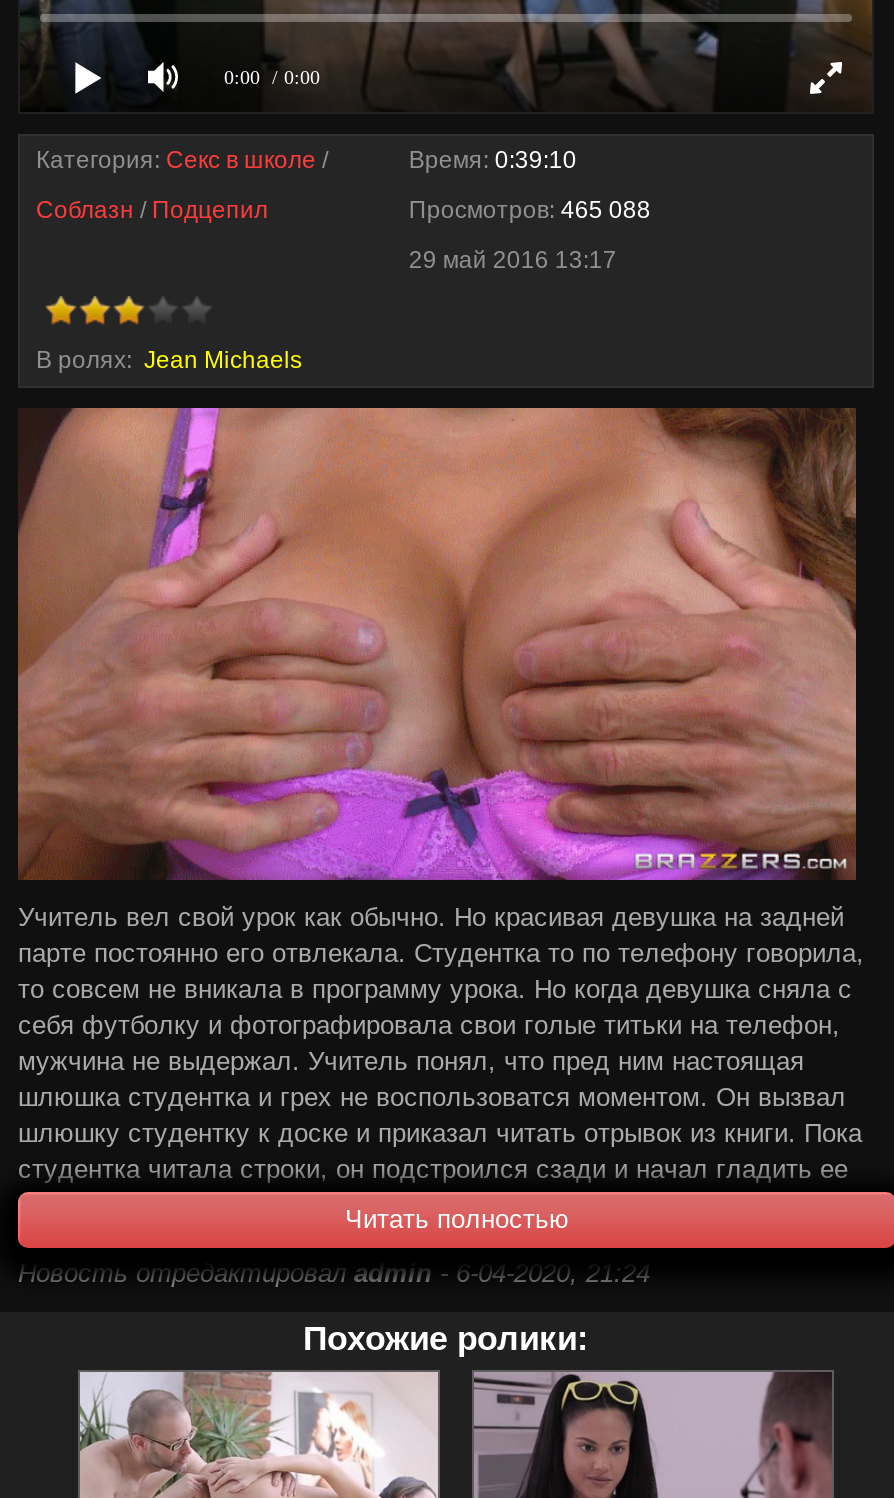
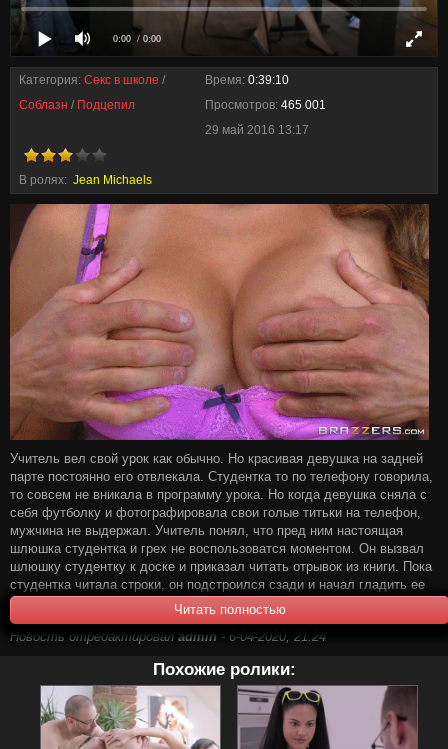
[409,196,651,224] Просмотров: 465 088 -> [205,98,326,112] Просмотров: 465 001

